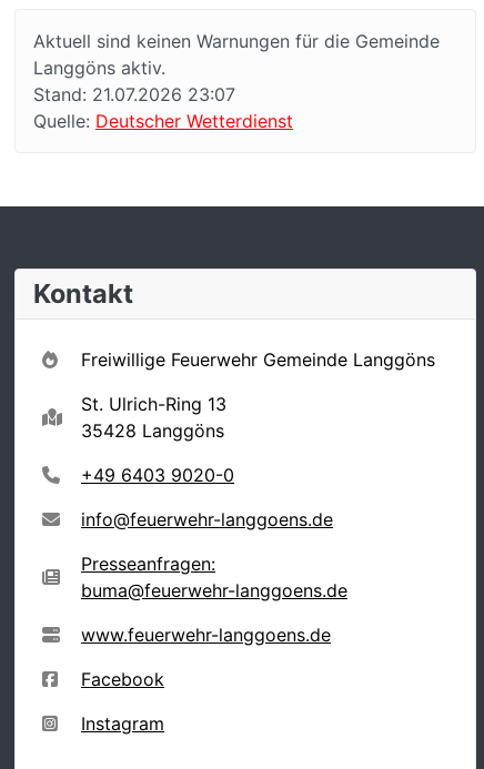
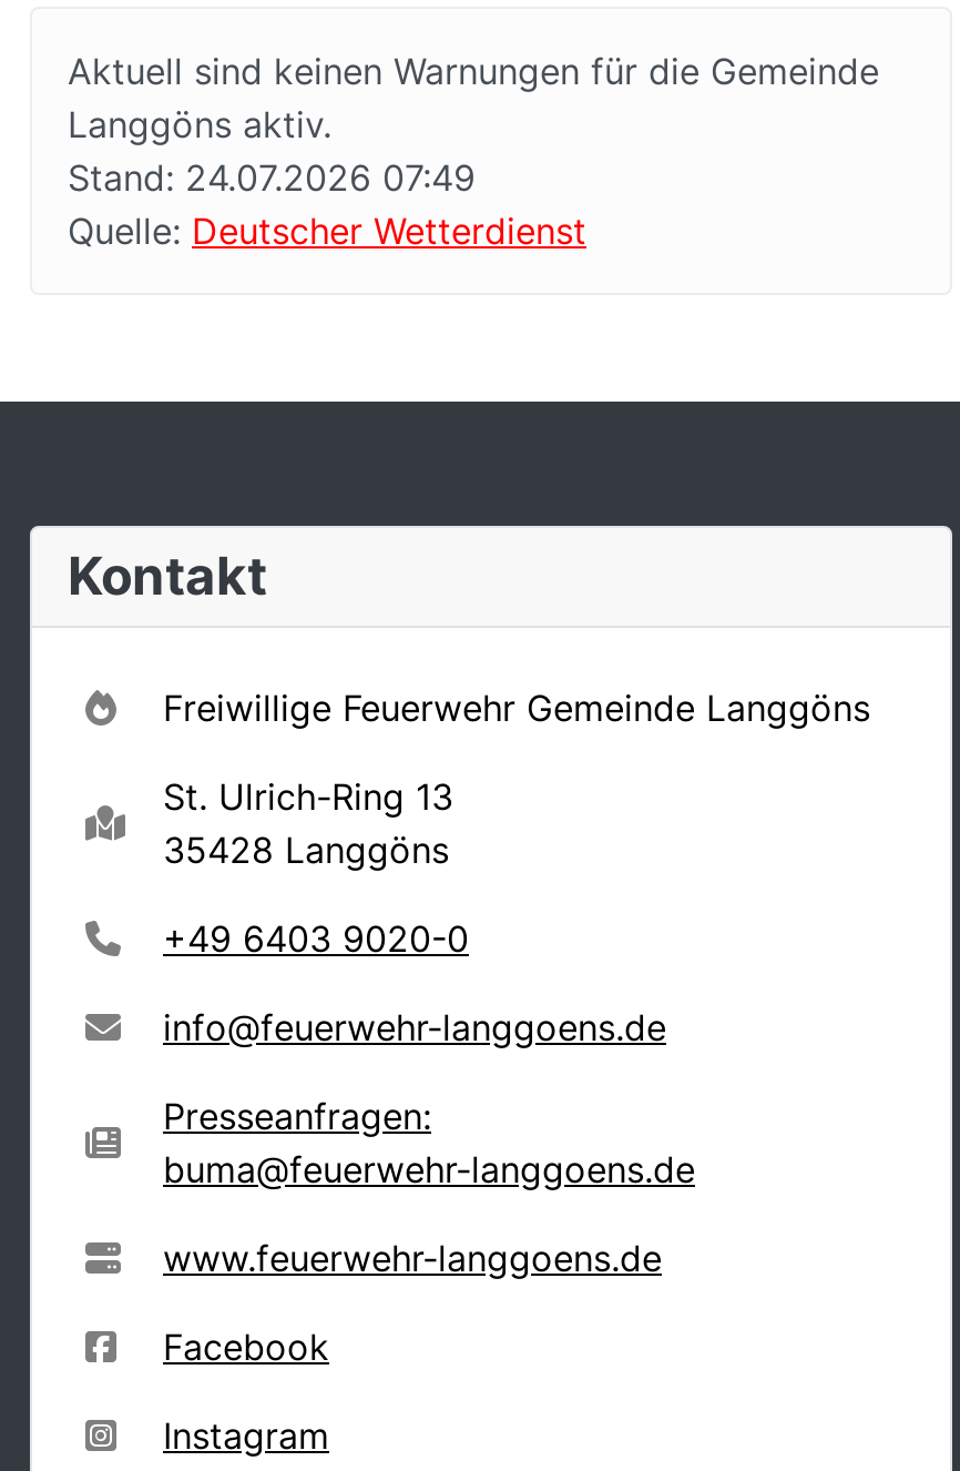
[33,83,235,105] Stand: 21.07.2026 23:07 -> [68,154,476,199] Stand: 24.07.2026 07:49

